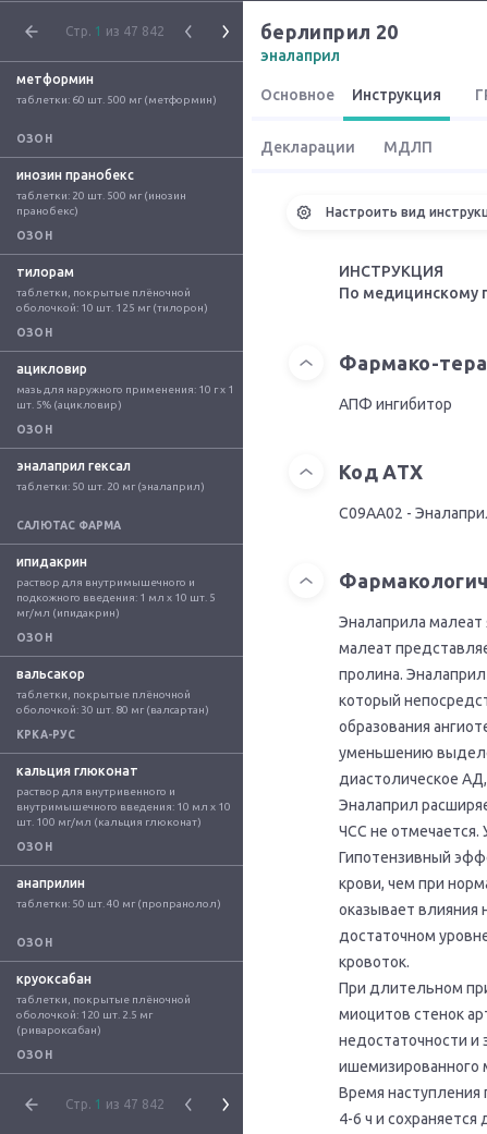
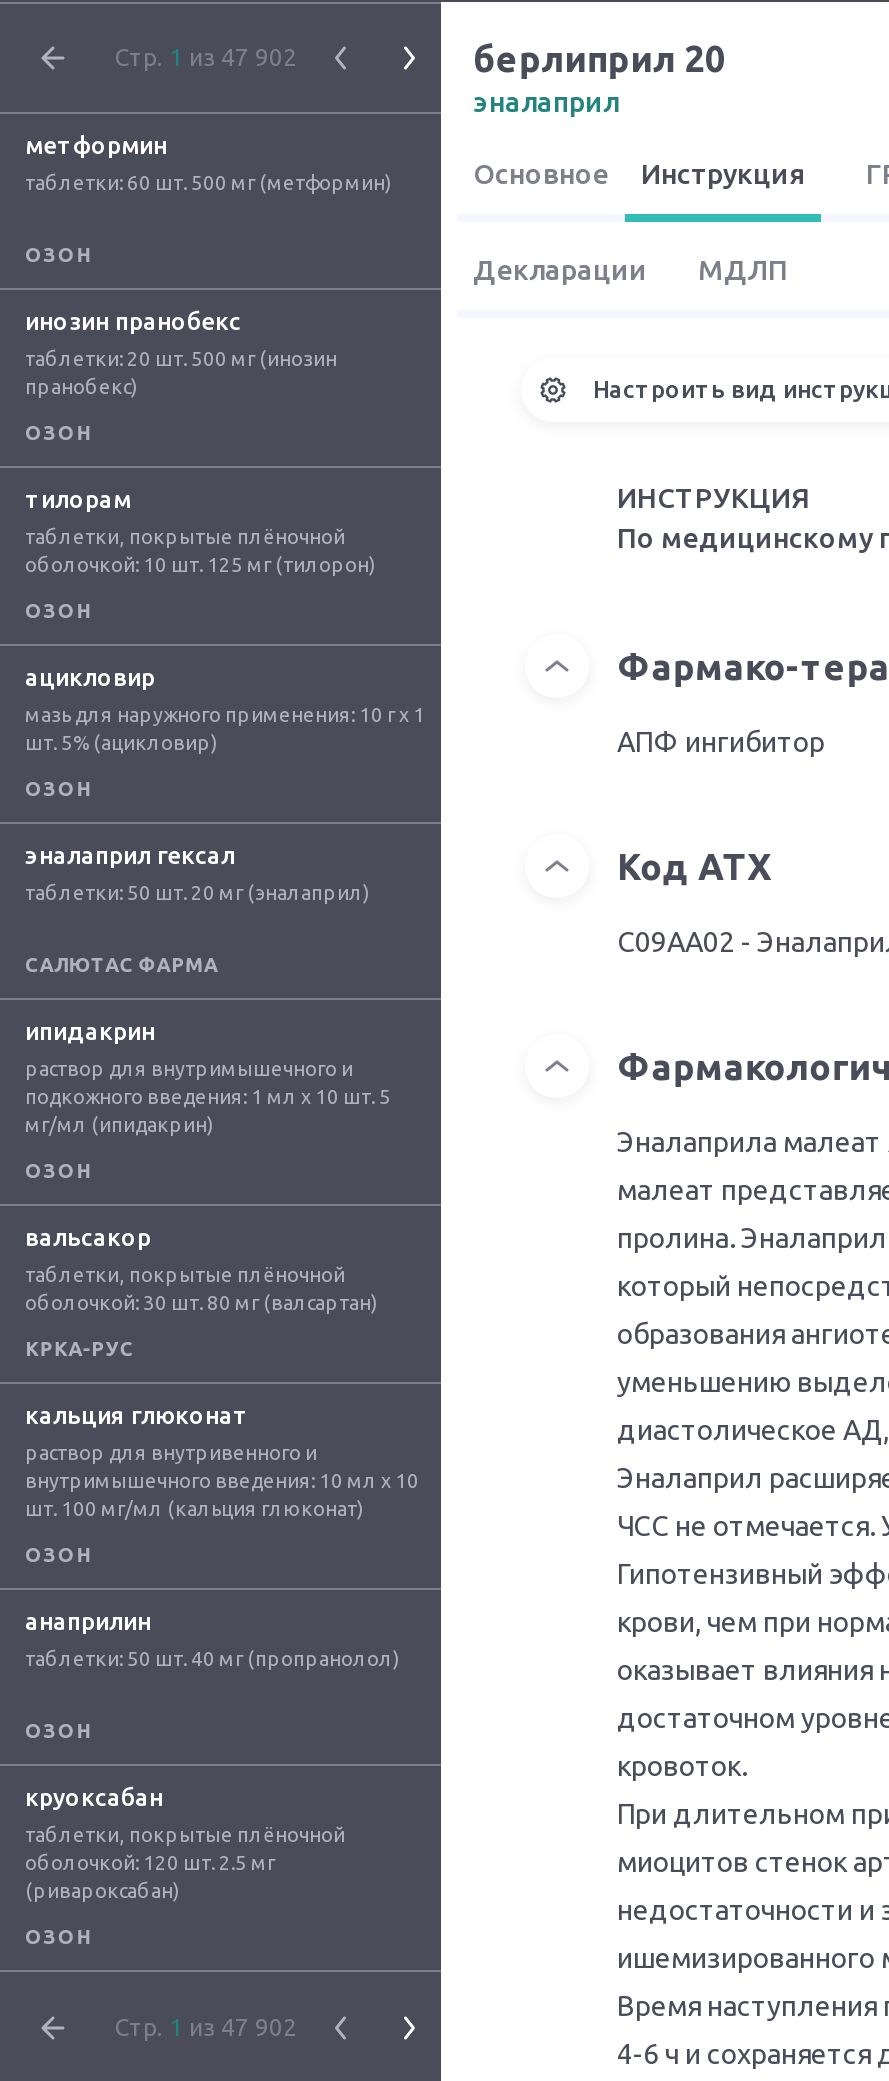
[65,24,165,38] Стр. 1 из 47 842 -> [115,44,297,70] Стр. 1 из 47 902
[65,1096,165,1111] Стр. 1 из 47 842 -> [115,2013,297,2039] Стр. 1 из 47 902

